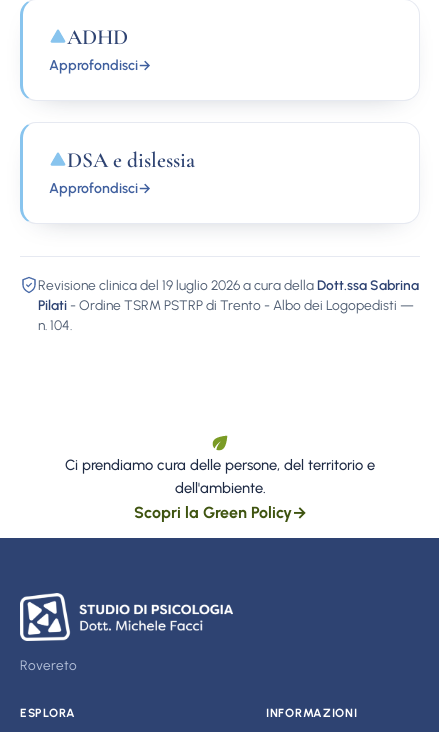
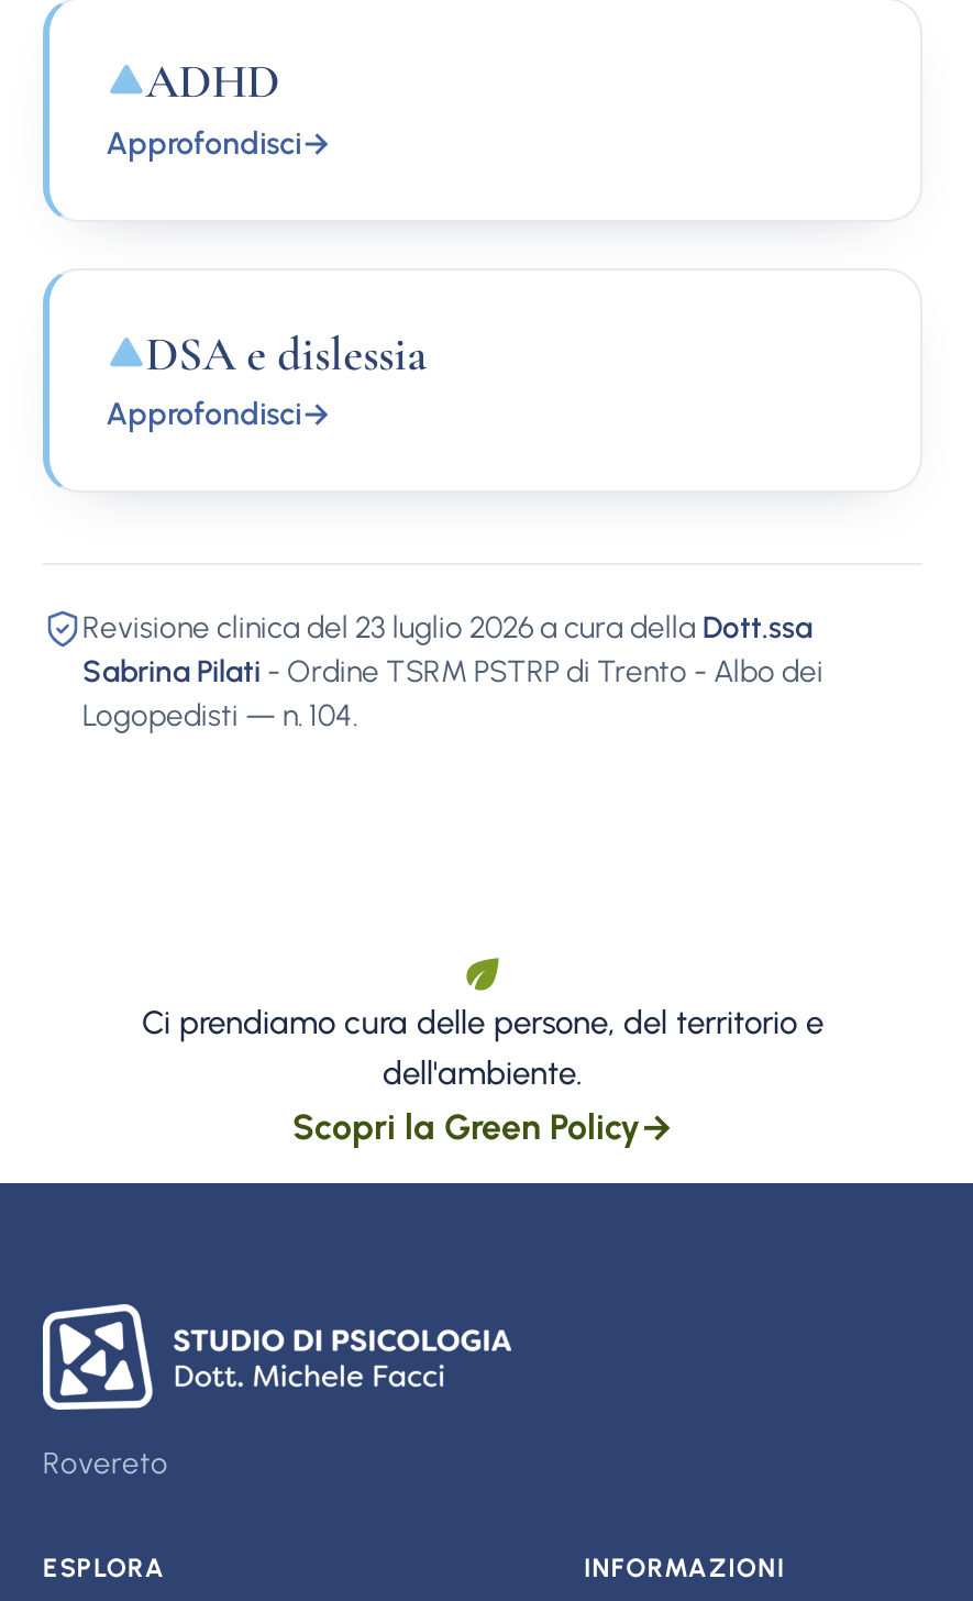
[38,277,419,333] Revisione clinica del 19 luglio 2026 a cura della Dott.ssa Sabrina | Pilati - Ordine TSRM PSTRP di Trento - Albo dei Logopedisti — | n. 104. -> [82,609,823,732] Revisione clinica del 23 luglio 2026 a cura della Dott.ssa | Sabrina Pilati - Ordine TSRM PSTRP di Trento - Albo dei | Logopedisti — n. 104.

